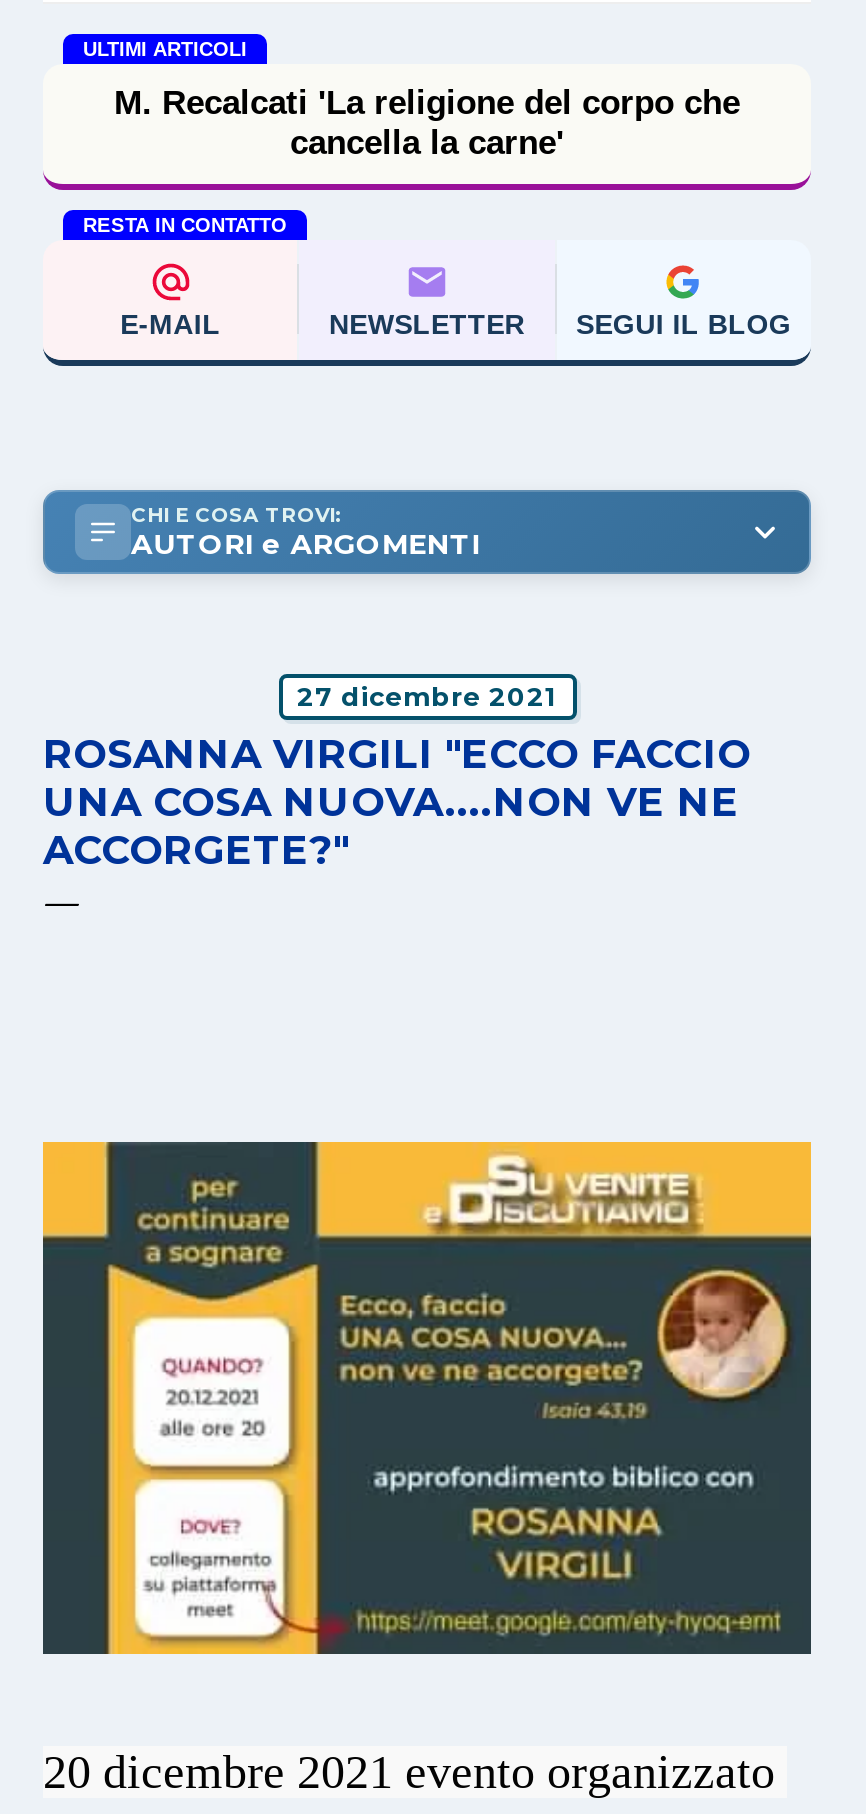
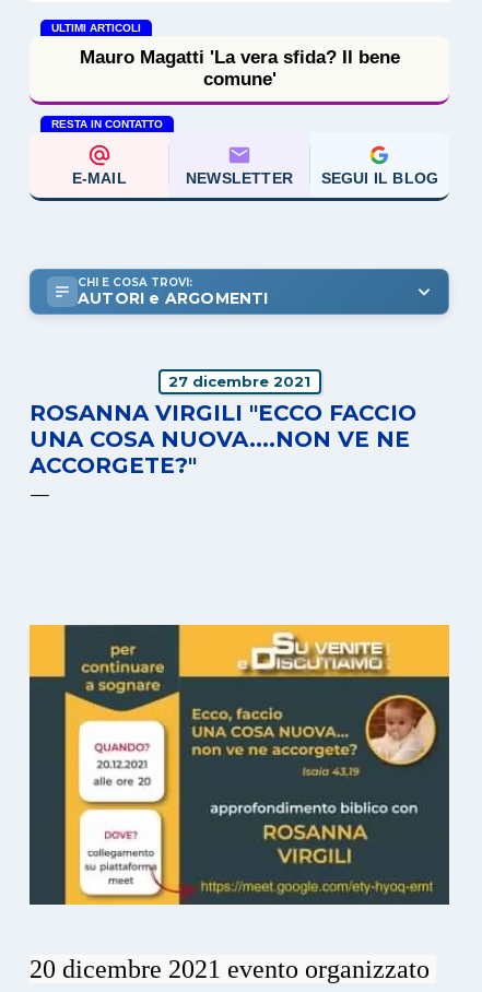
[114,84,740,162] M. Recalcati 'La religione del corpo che | cancella la carne' -> [79,47,399,89] Mauro Magatti 'La vera sfida? Il bene | comune'

